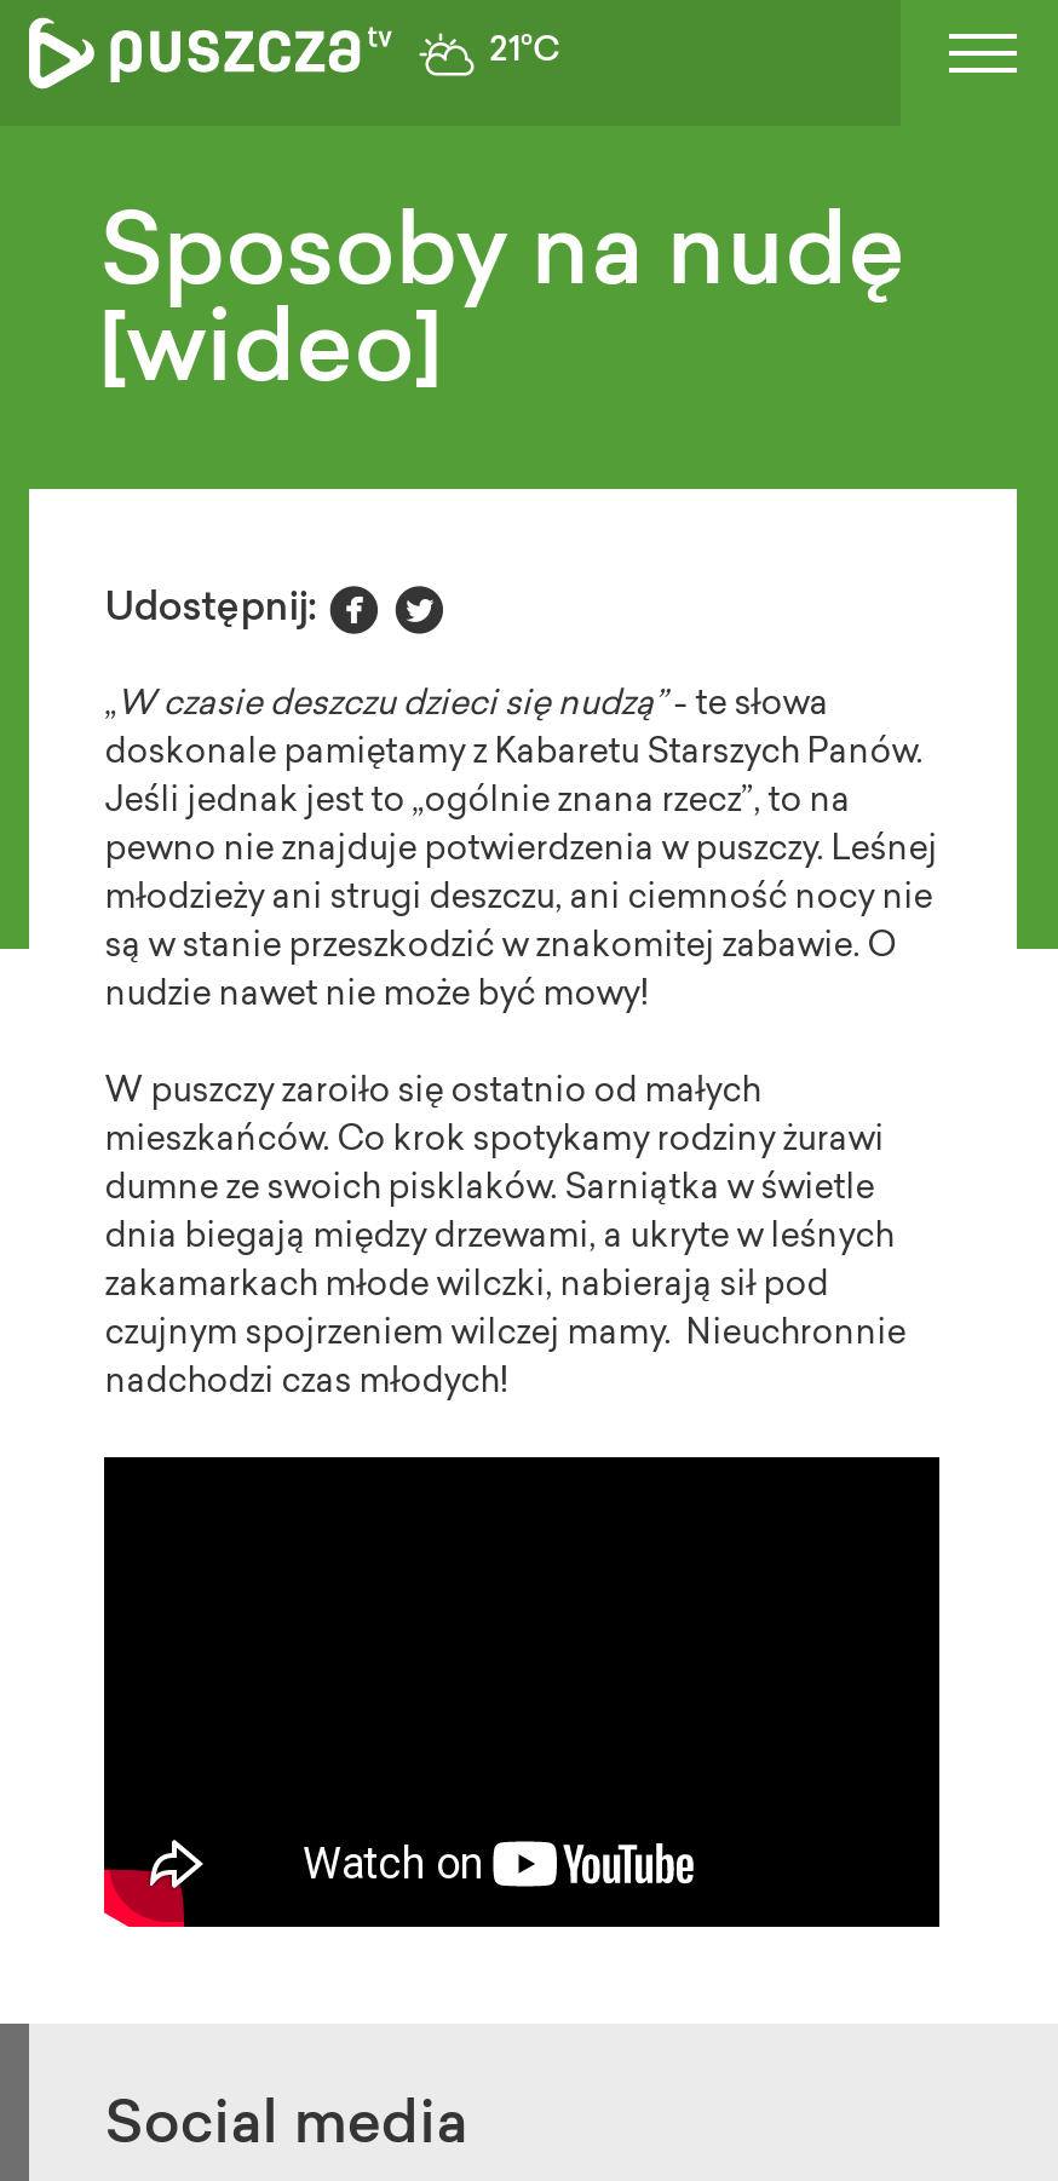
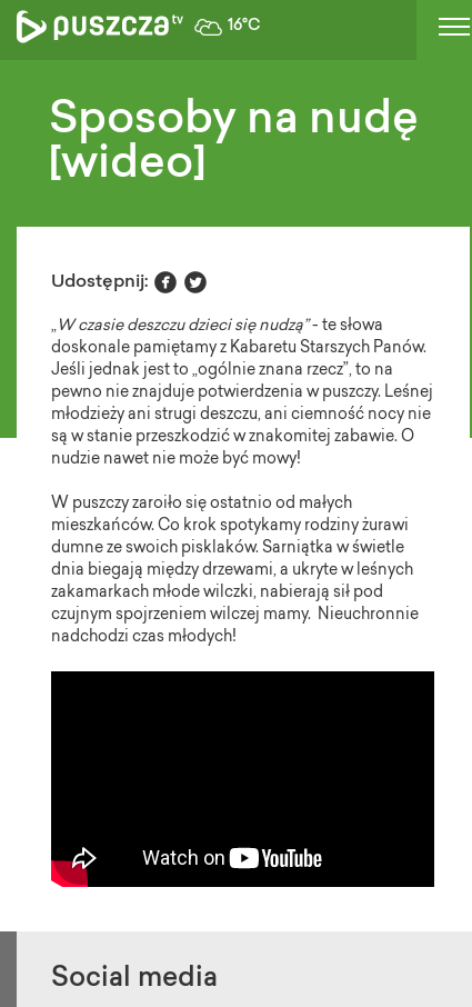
[489,36,559,70] 21°C -> [228,19,260,34] 16°C

